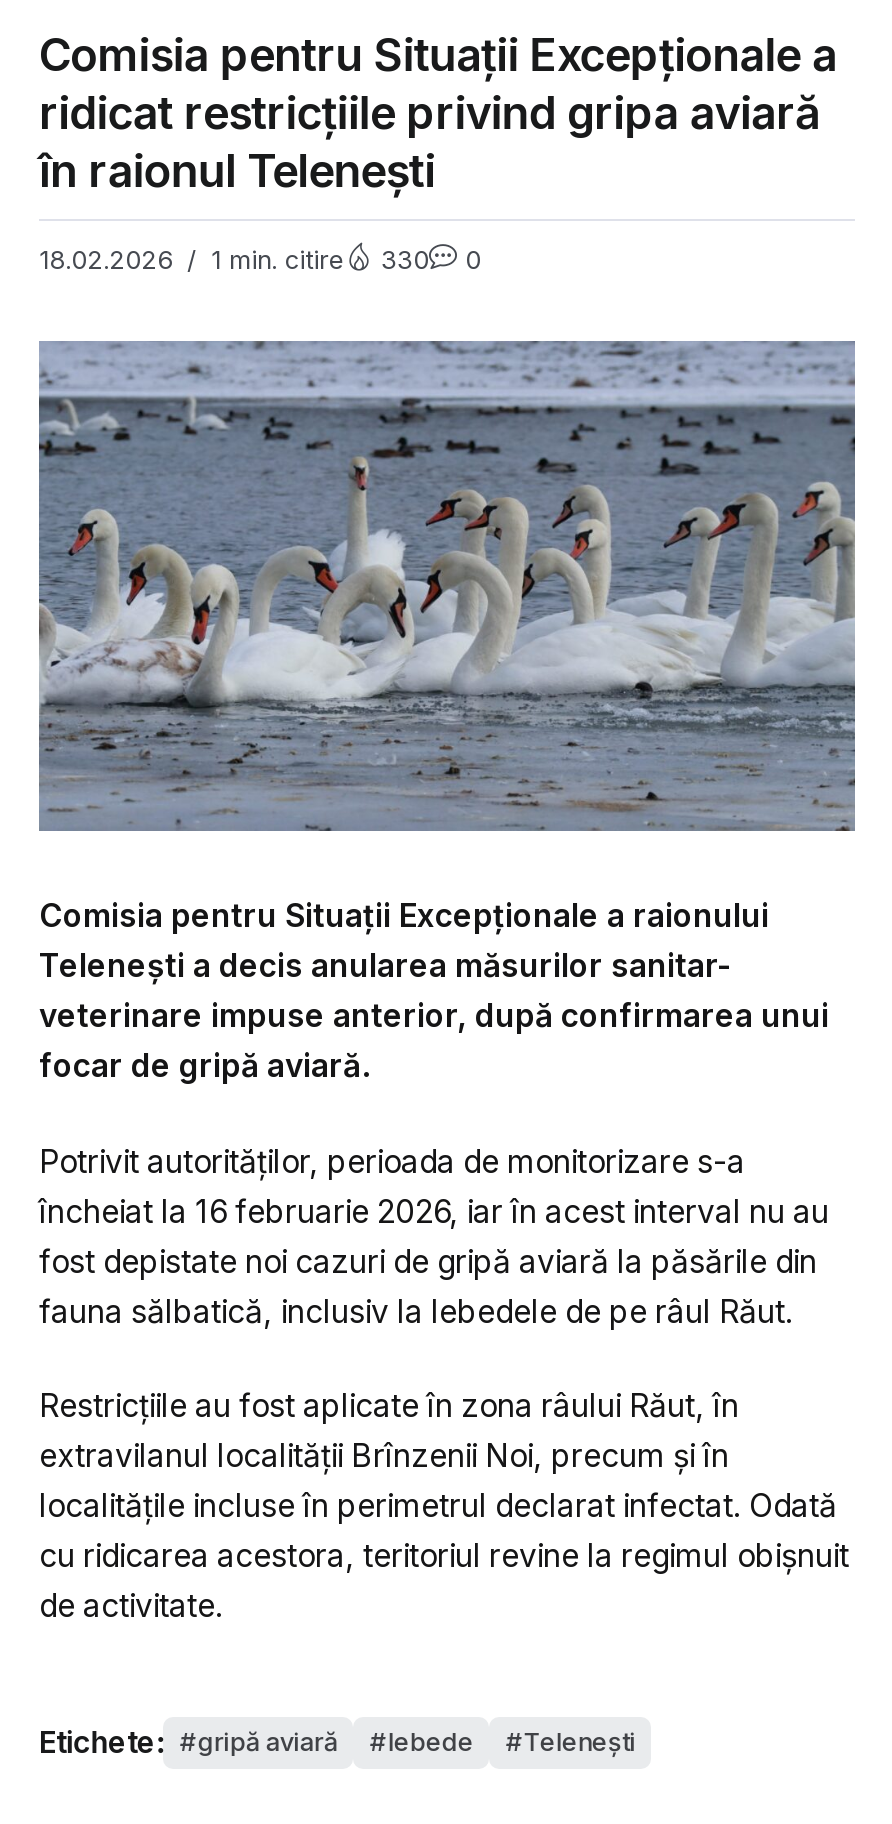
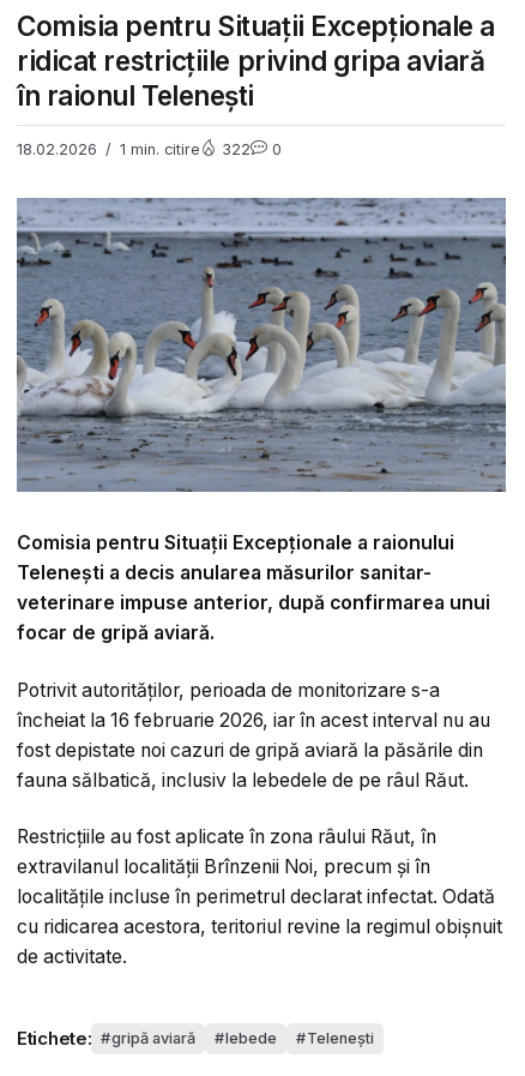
[39,246,481,276] 18.02.2026 1 min. citire 330 0 -> [17,141,282,159] 18.02.2026 1 min. citire 322 0

